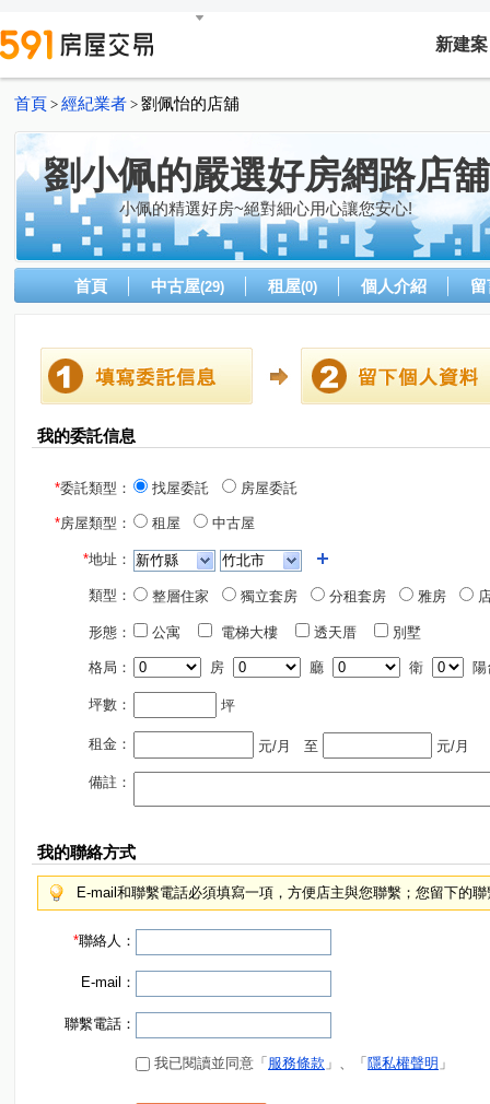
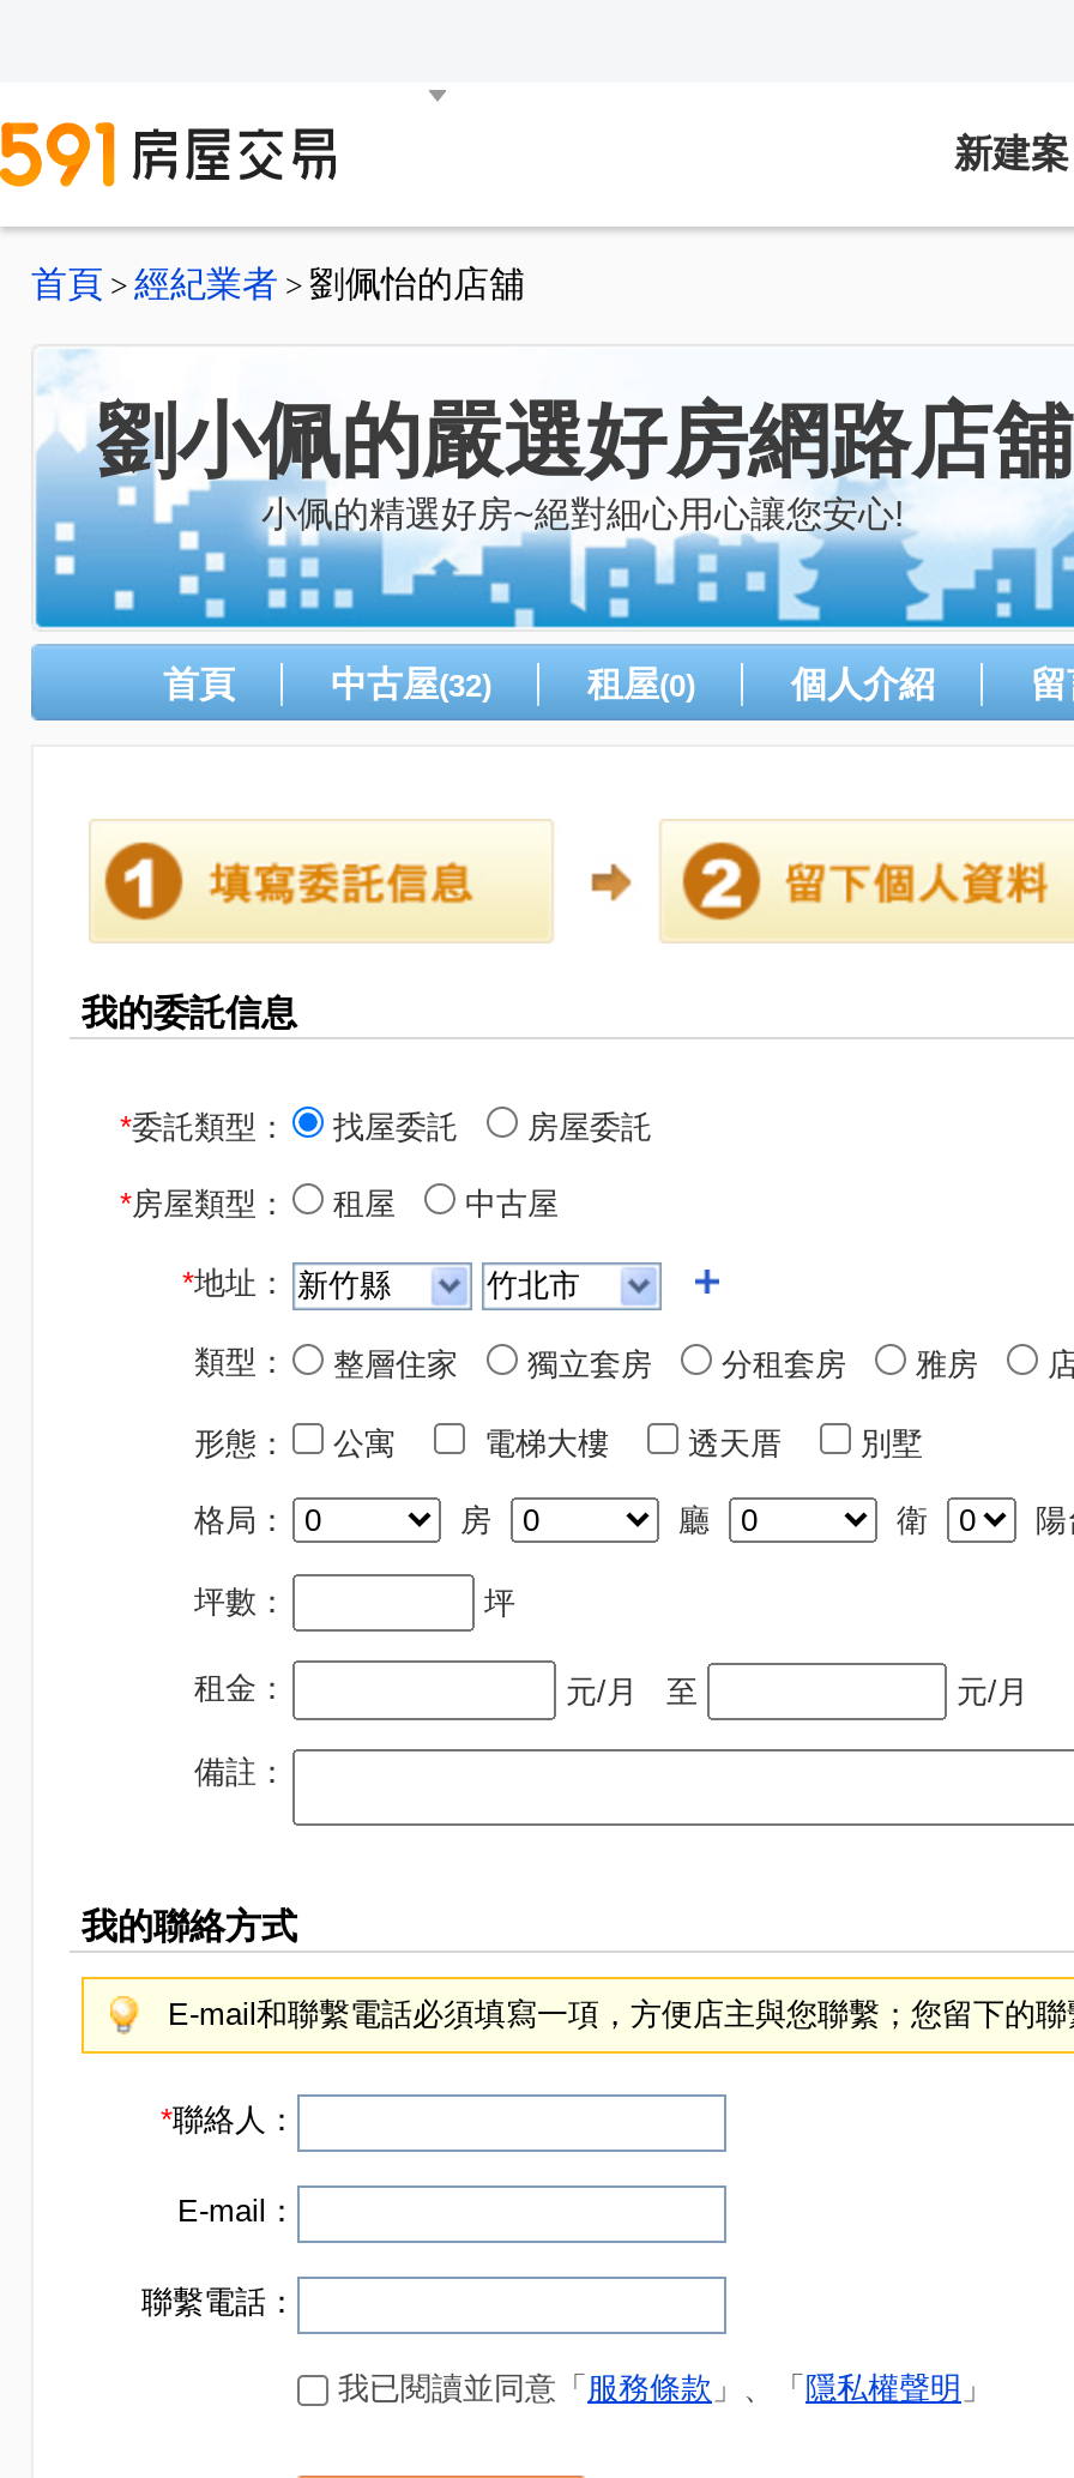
[151,277,224,295] 中古屋(29) -> [331,663,491,704] 中古屋(32)

